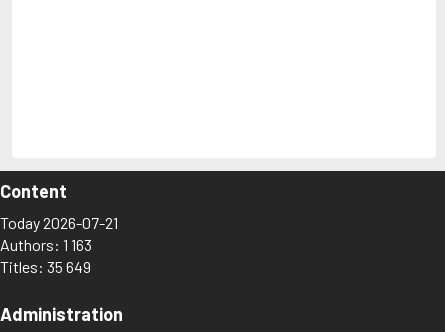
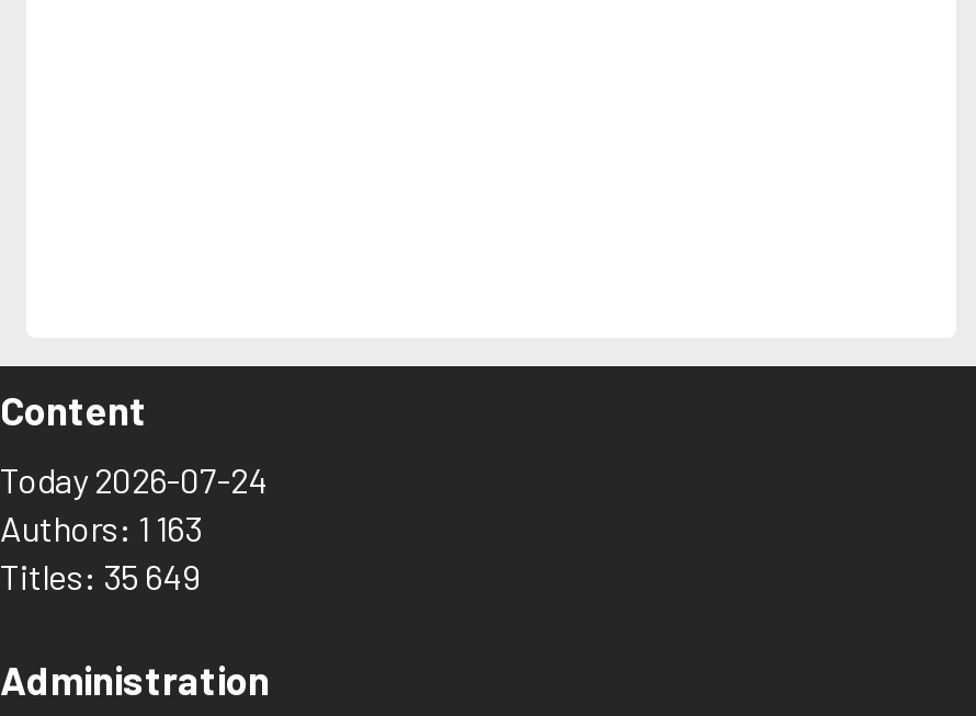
[0,213,118,232] Today 2026-07-21 -> [0,459,268,500] Today 2026-07-24

